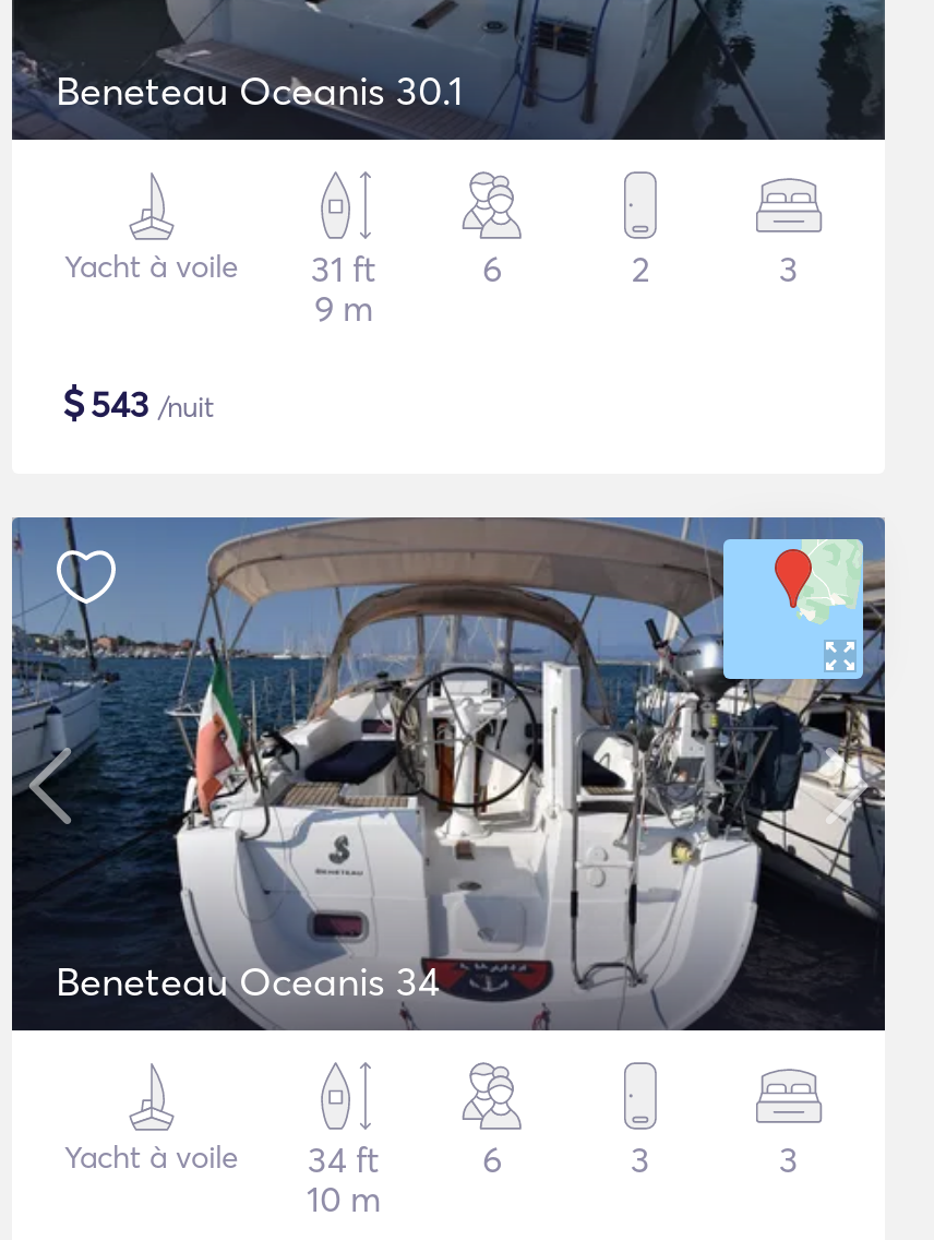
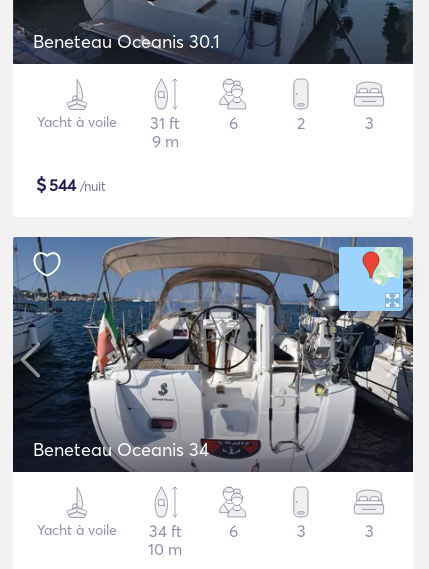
[62,378,215,428] $543 /nuit -> [36,173,106,196] $544 /nuit

